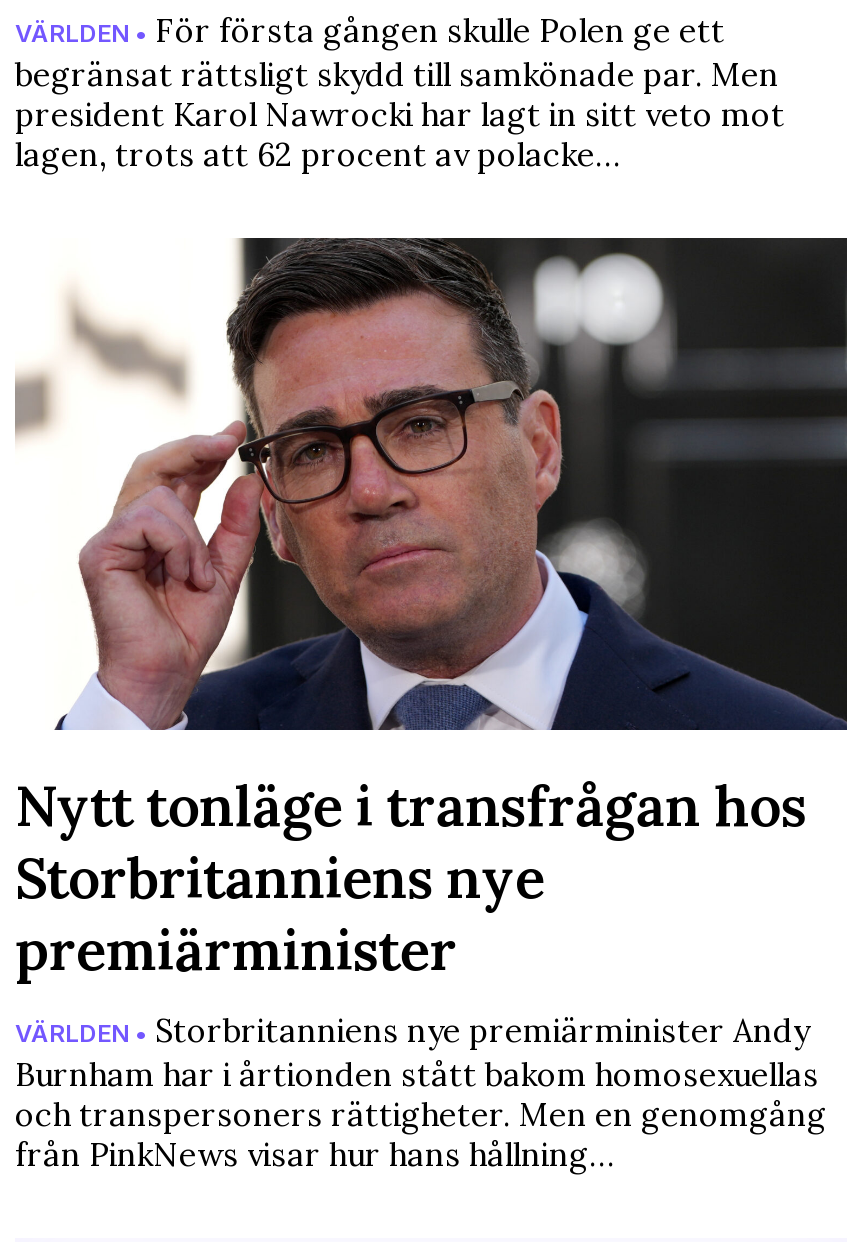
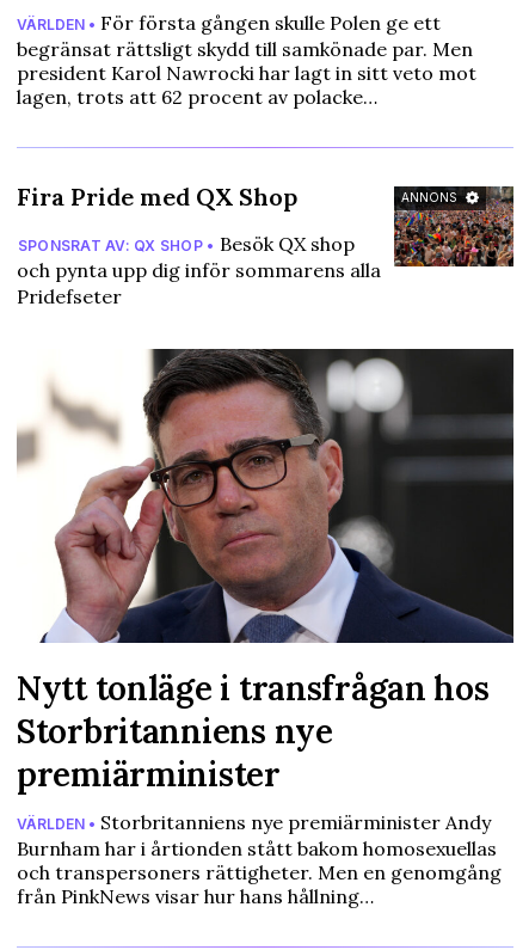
none -> [17,181,515,308] [image] | ANNONS | Fira Pride med QX Shop | SPONSRAT AV: QX SHOP • Besök QX shop | och pynta upp dig inför sommarens alla | Pridefseter

